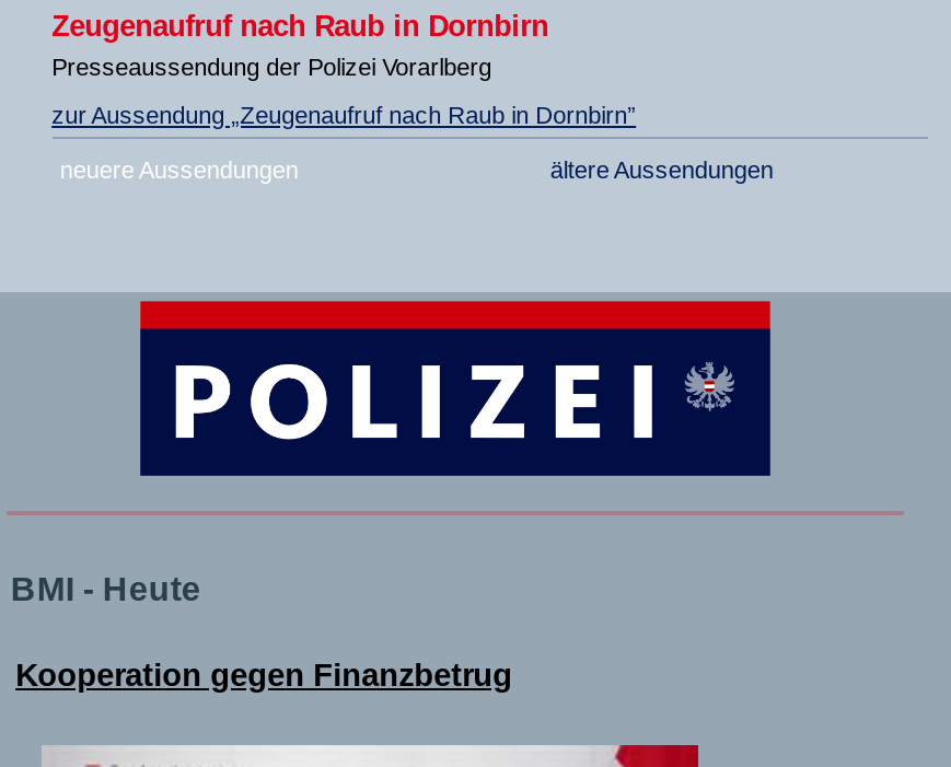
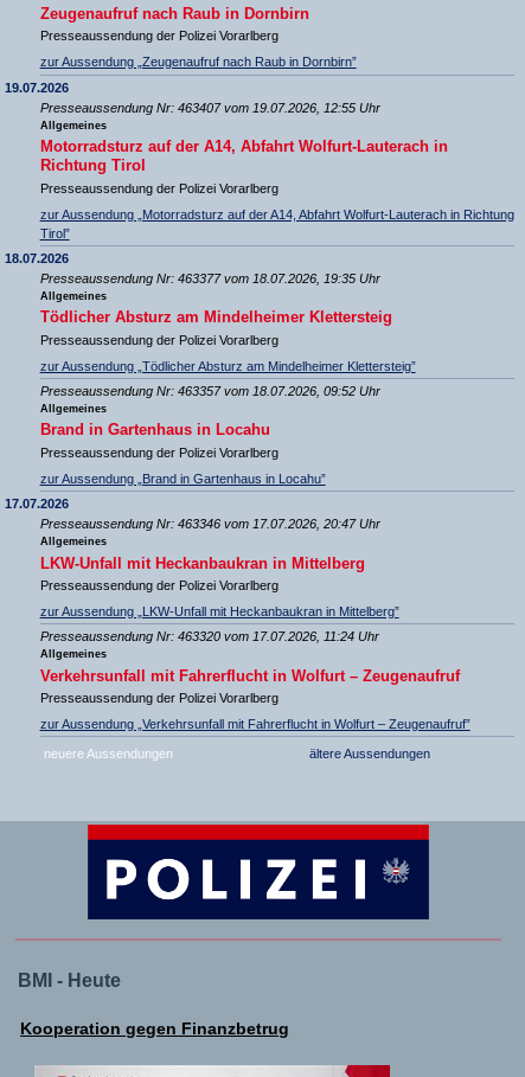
none -> [5,80,514,731] 19.07.2026 | Presseaussendung Nr: 463407 vom 19.07.2026, 12:55 Uhr | Allgemeines | Motorradsturz auf der A14, Abfahrt Wolfurt-Lauterach in | Richtung Tirol | Presseaussendung der Polizei Vorarlberg | zur Aussendung „Motorradsturz auf der A14, Abfahrt Wolfurt-Lauterach in Richtung | Tirol” | 18.07.2026 | Presseaussendung Nr: 463377 vom 18.07.2026, 19:35 Uhr | Allgemeines | Tödlicher Absturz am Mindelheimer Klettersteig | Presseaussendung der Polizei Vorarlberg | zur Aussendung „Tödlicher Absturz am Mindelheimer Klettersteig” | Presseaussendung Nr: 463357 vom 18.07.2026, 09:52 Uhr | Allgemeines | Brand in Gartenhaus in Locahu | Presseaussendung der Polizei Vorarlberg | zur Aussendung „Brand in Gartenhaus in Locahu” | 17.07.2026 | Presseaussendung Nr: 463346 vom 17.07.2026, 20:47 Uhr | Allgemeines | LKW-Unfall mit Heckanbaukran in Mittelberg | Presseaussendung der Polizei Vorarlberg | zur Aussendung „LKW-Unfall mit Heckanbaukran in Mittelberg” | Presseaussendung Nr: 463320 vom 17.07.2026, 11:24 Uhr | Allgemeines | Verkehrsunfall mit Fahrerflucht in Wolfurt – Zeugenaufruf | Presseaussendung der Polizei Vorarlberg | zur Aussendung „Verkehrsunfall mit Fahrerflucht in Wolfurt – Zeugenaufruf”

